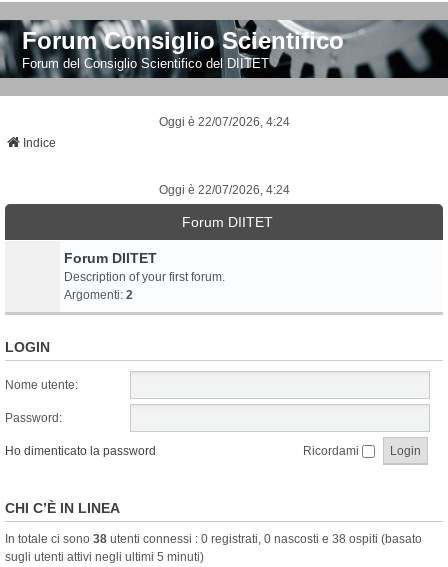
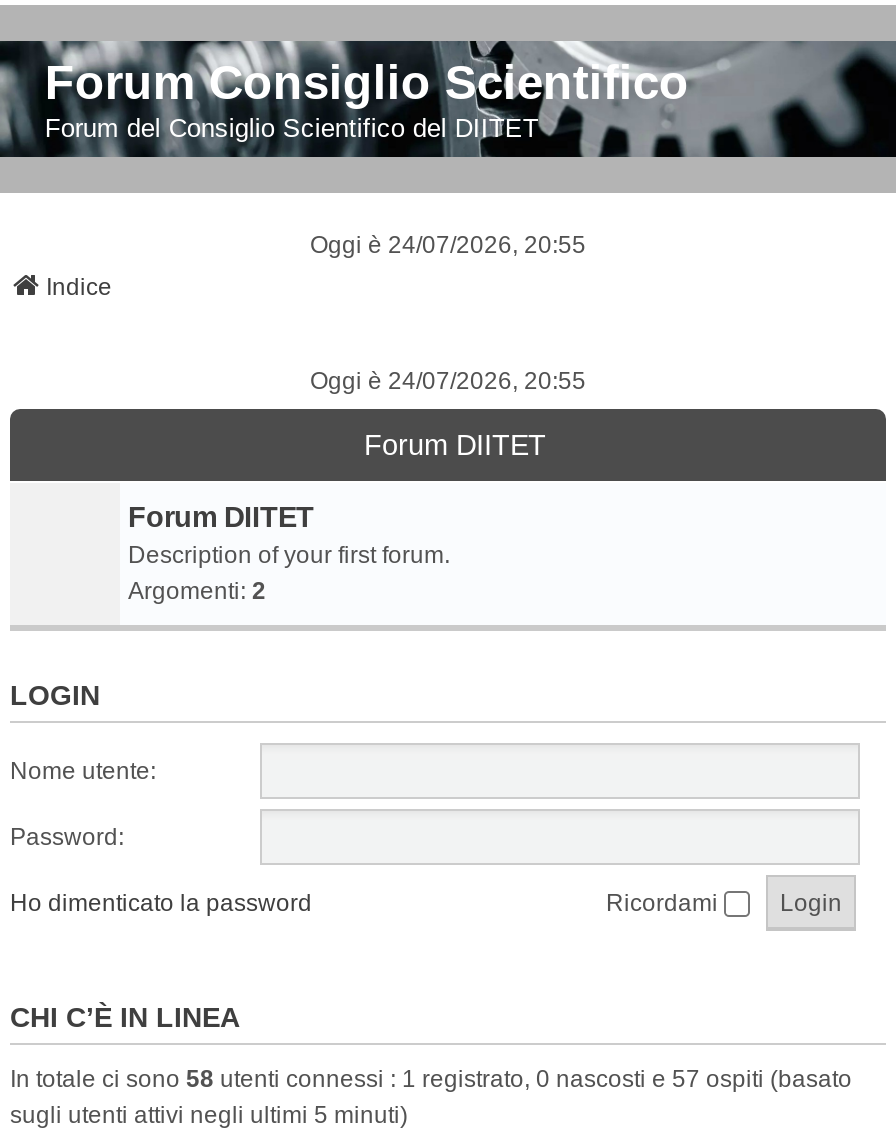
[158,115,289,129] Oggi è 22/07/2026, 4:24 -> [310,231,586,259] Oggi è 24/07/2026, 20:55
[158,183,289,197] Oggi è 22/07/2026, 4:24 -> [310,367,586,395] Oggi è 24/07/2026, 20:55
[5,532,422,546] In totale ci sono 38 utenti connessi : 0 registrati, 0 nascosti e 38 ospiti (basato -> [10,1065,852,1093] In totale ci sono 58 utenti connessi : 1 registrato, 0 nascosti e 57 ospiti (basato

